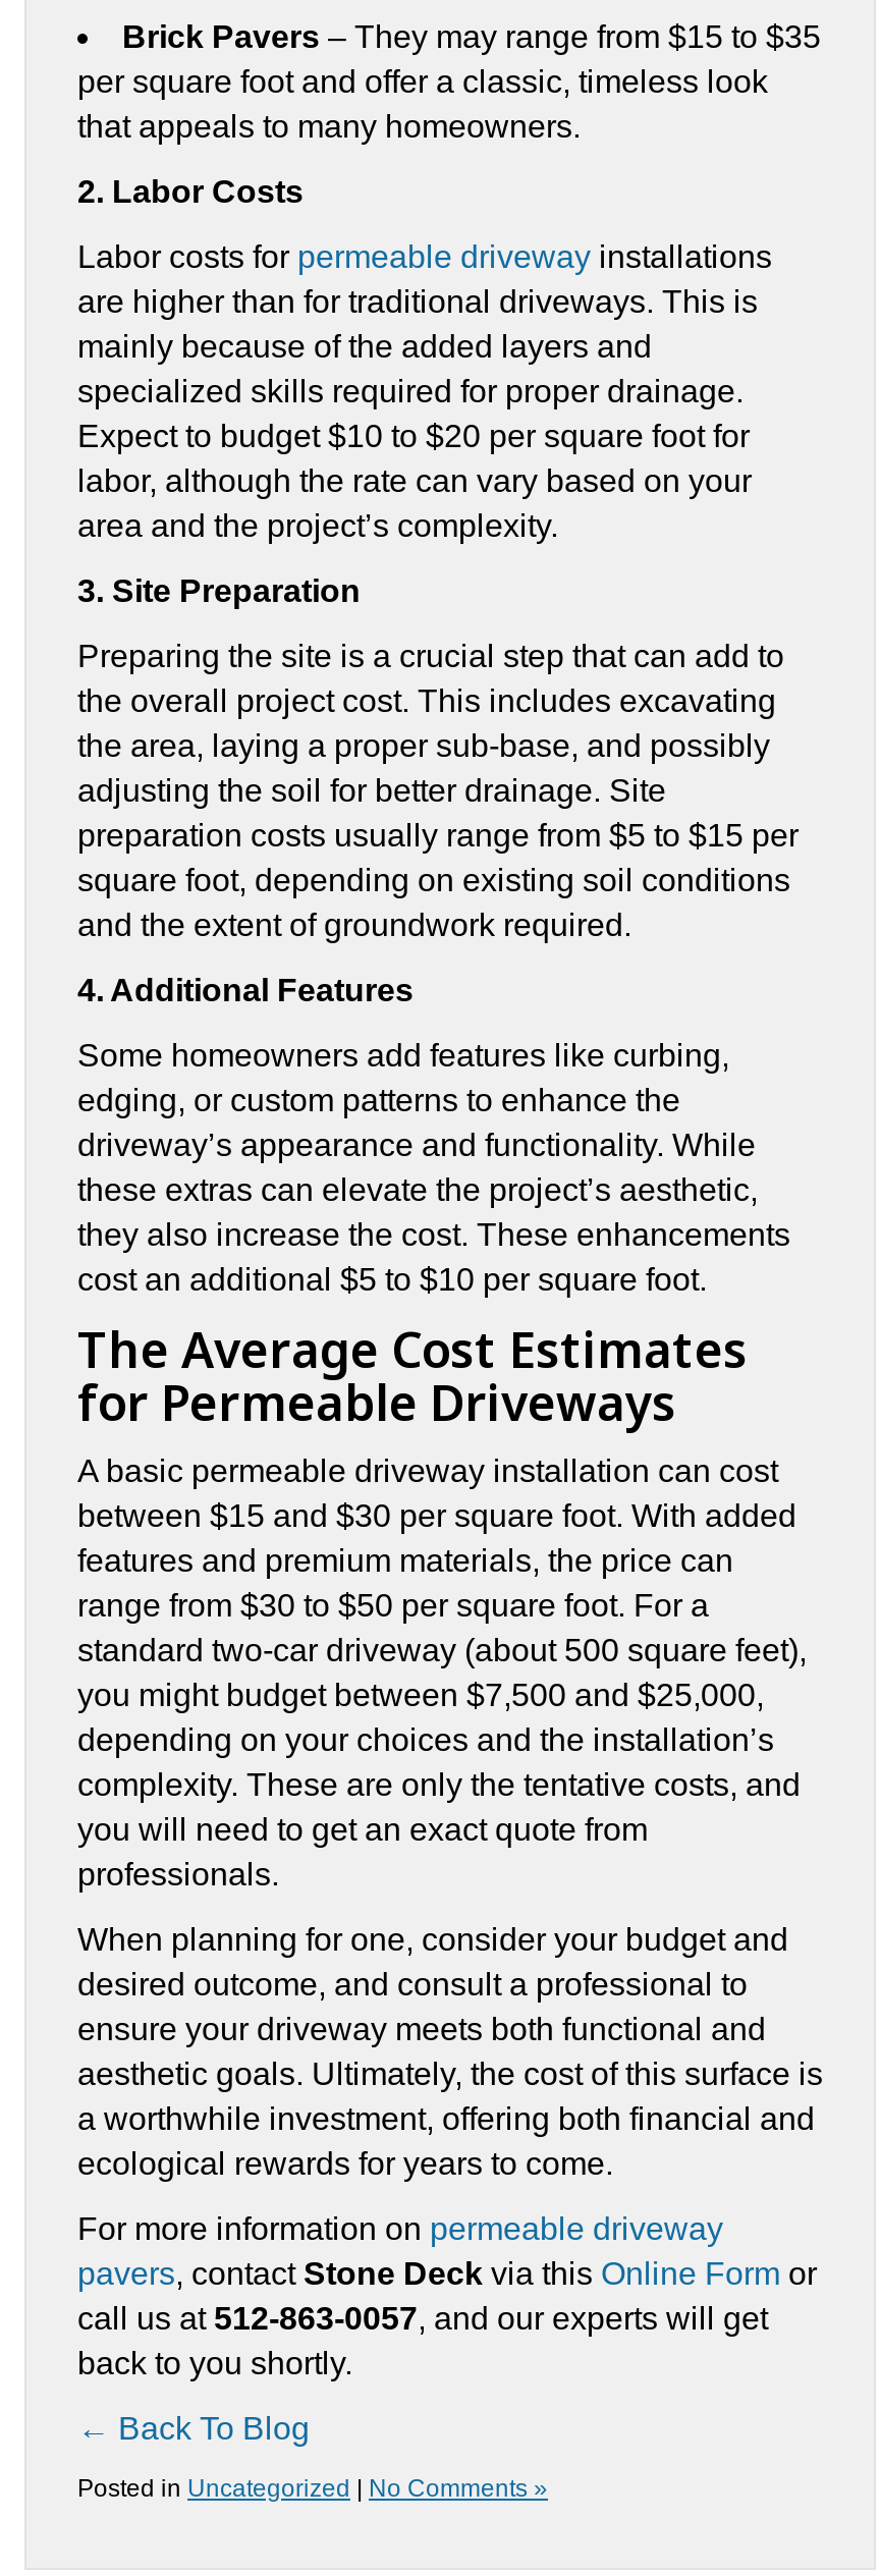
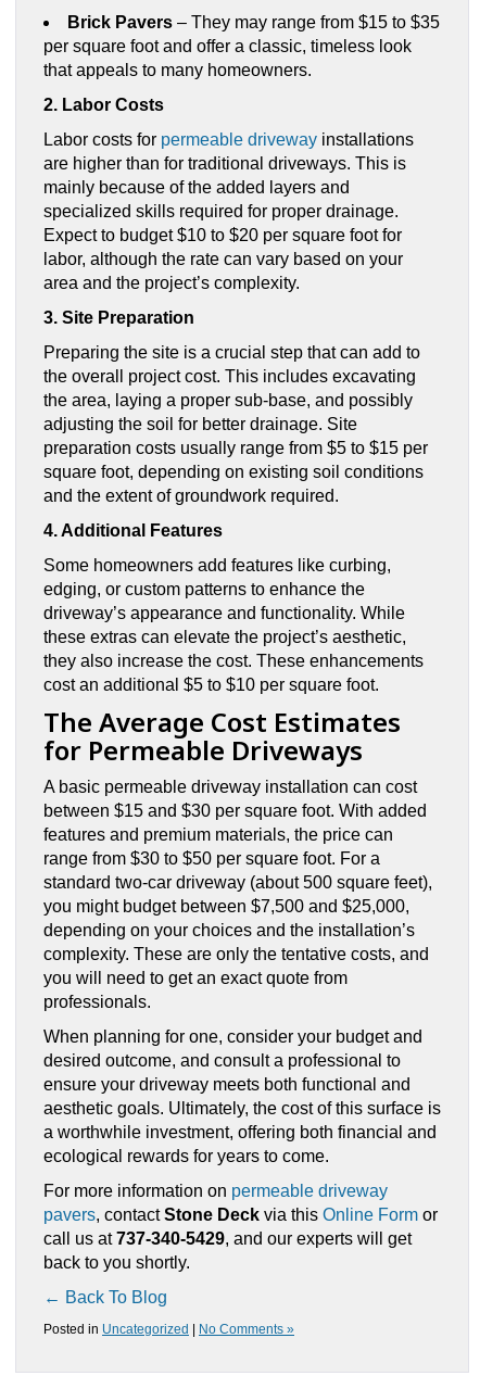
[77,2300,768,2335] call us at 512-863-0057, and our experts will get -> [43,1229,412,1247] call us at 737-340-5429, and our experts will get

